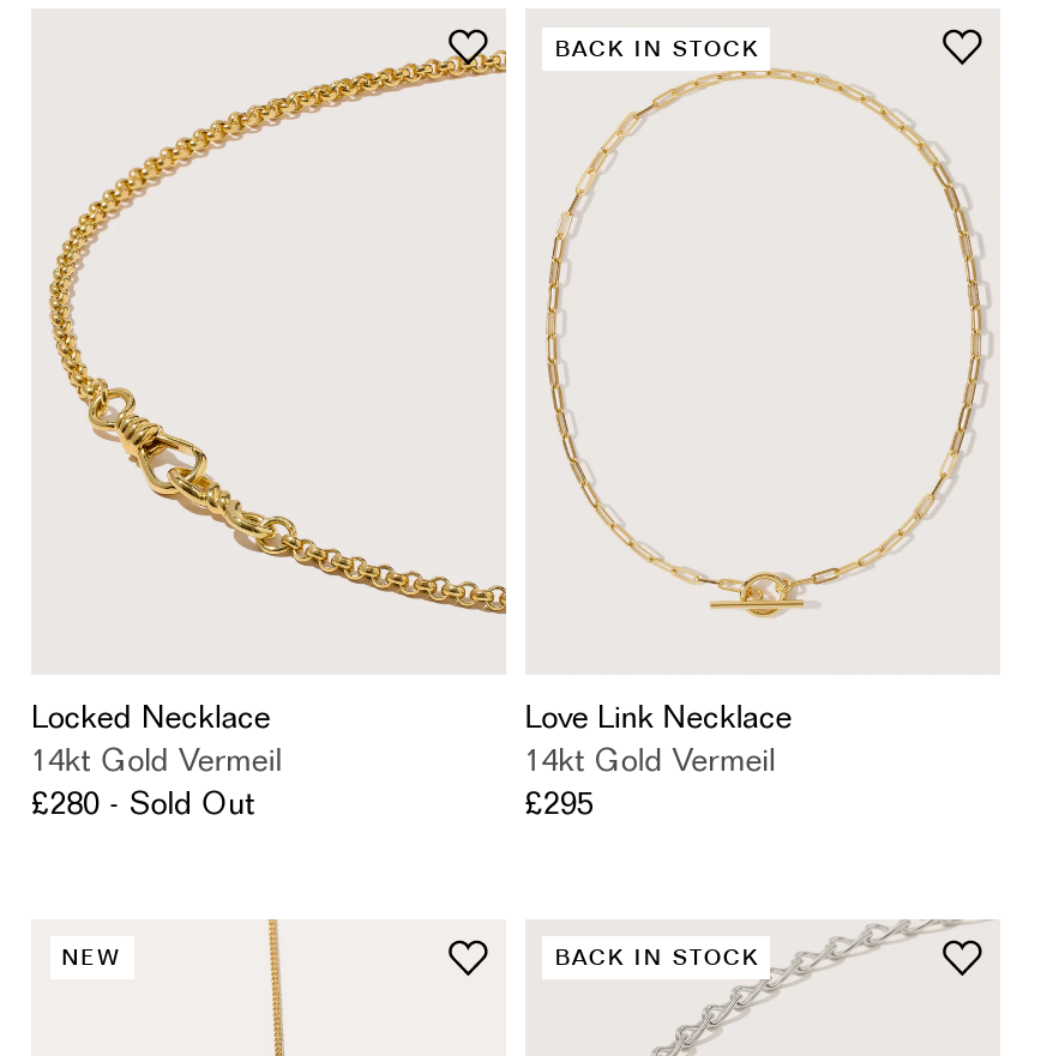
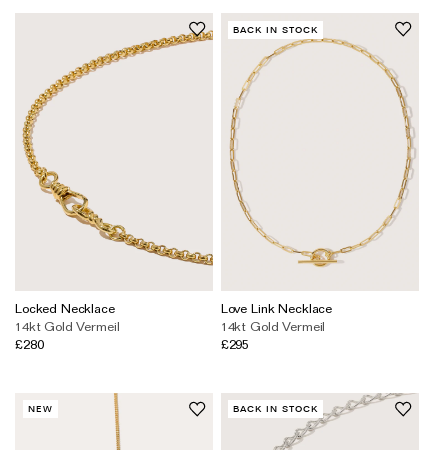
[31,782,256,820] £280 - Sold Out -> [15,336,43,352] £280

